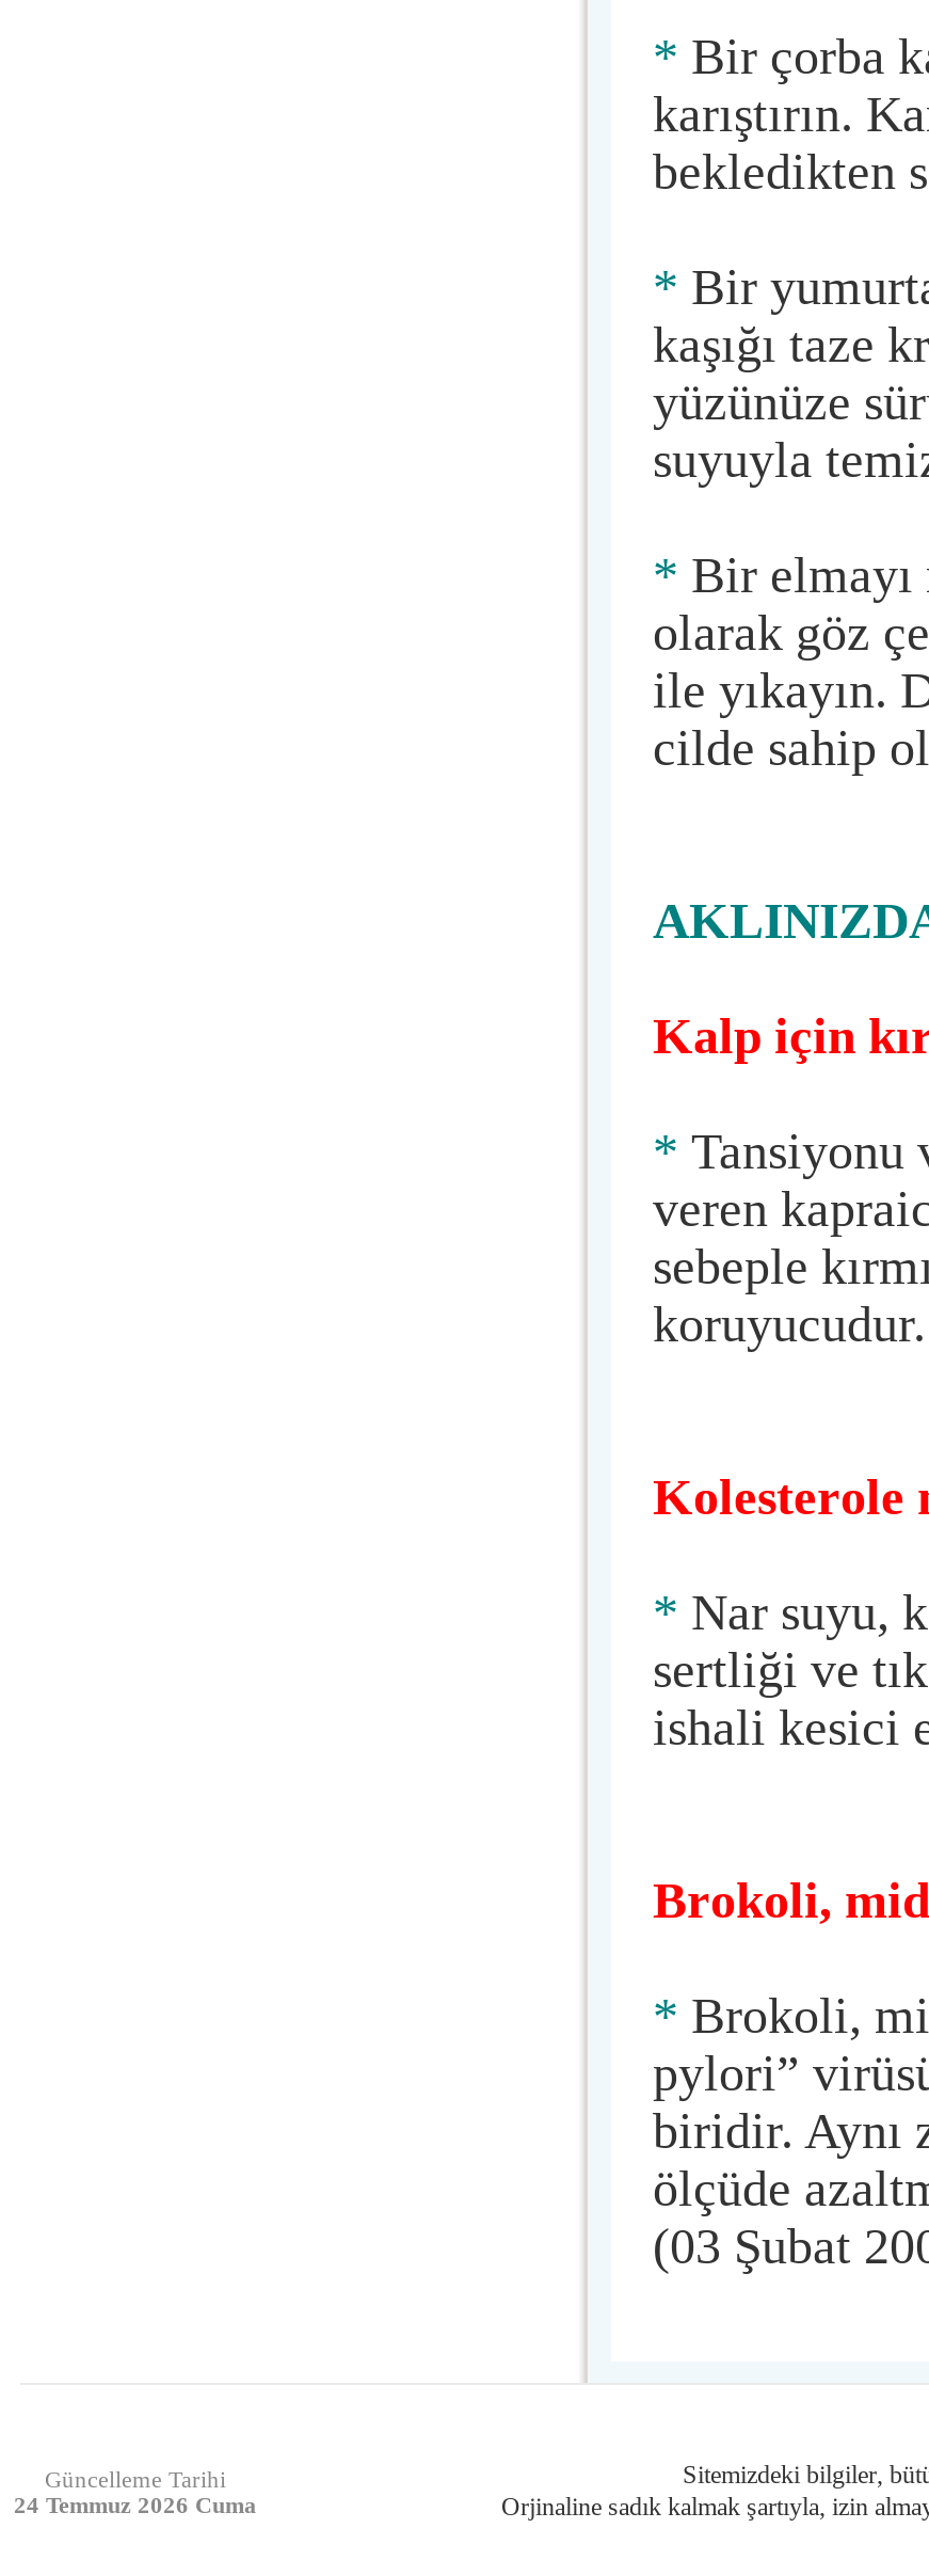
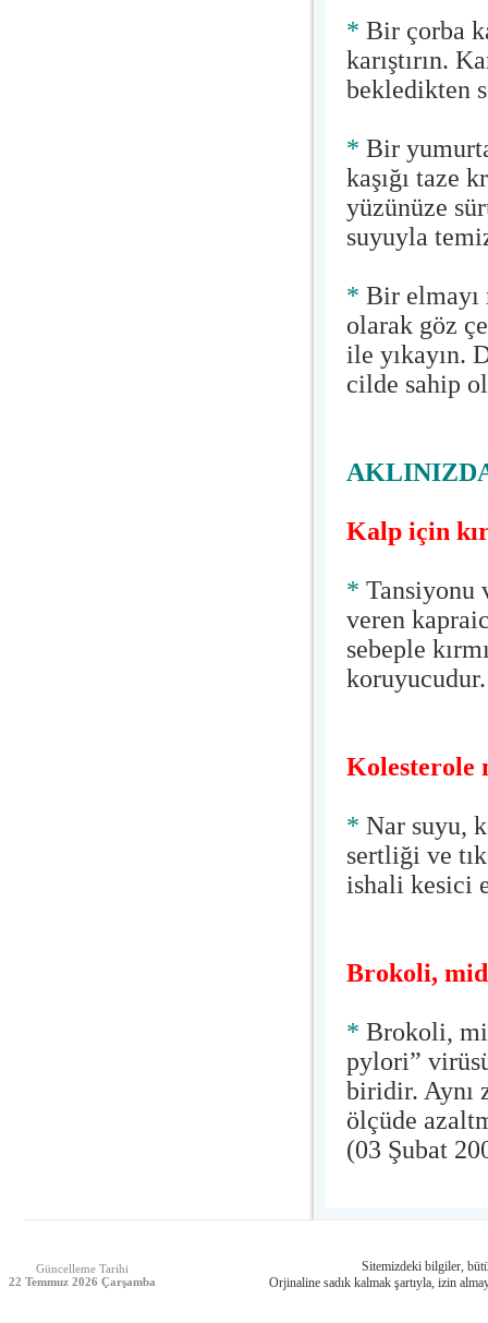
[14,2492,257,2517] 24 Temmuz 2026 Cuma -> [9,1275,156,1288] 22 Temmuz 2026 Çarşamba

